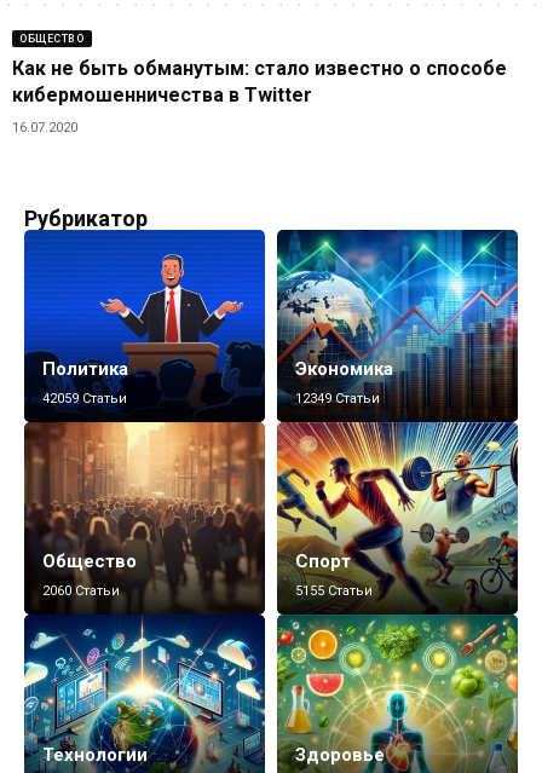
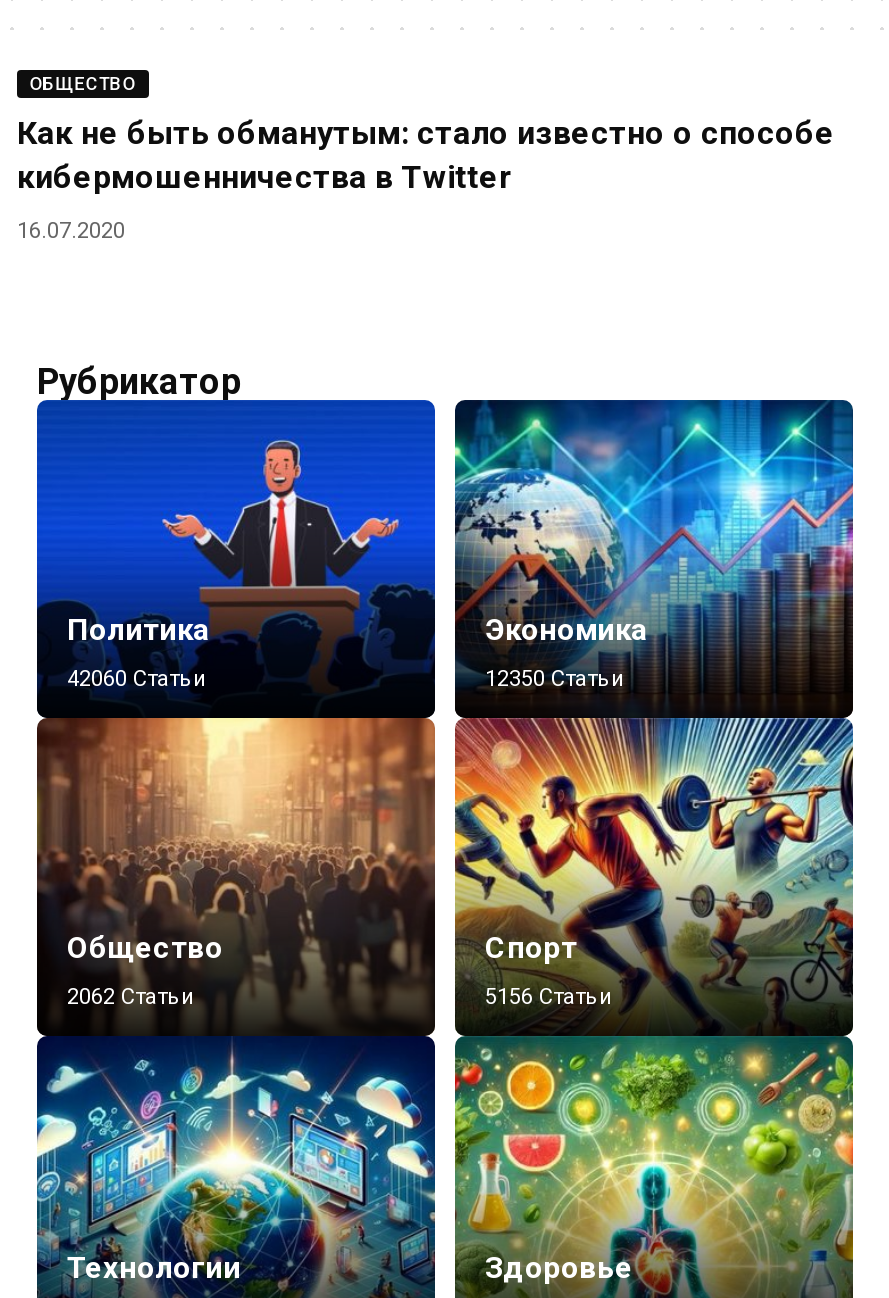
[42,391,127,407] 42059 Статьи -> [67,666,207,692] 42060 Статьи
[295,391,380,407] 12349 Статьи -> [485,666,625,692] 12350 Статьи
[42,584,120,599] 2060 Статьи -> [67,985,195,1011] 2062 Статьи
[295,584,373,599] 5155 Статьи -> [485,985,613,1011] 5156 Статьи

